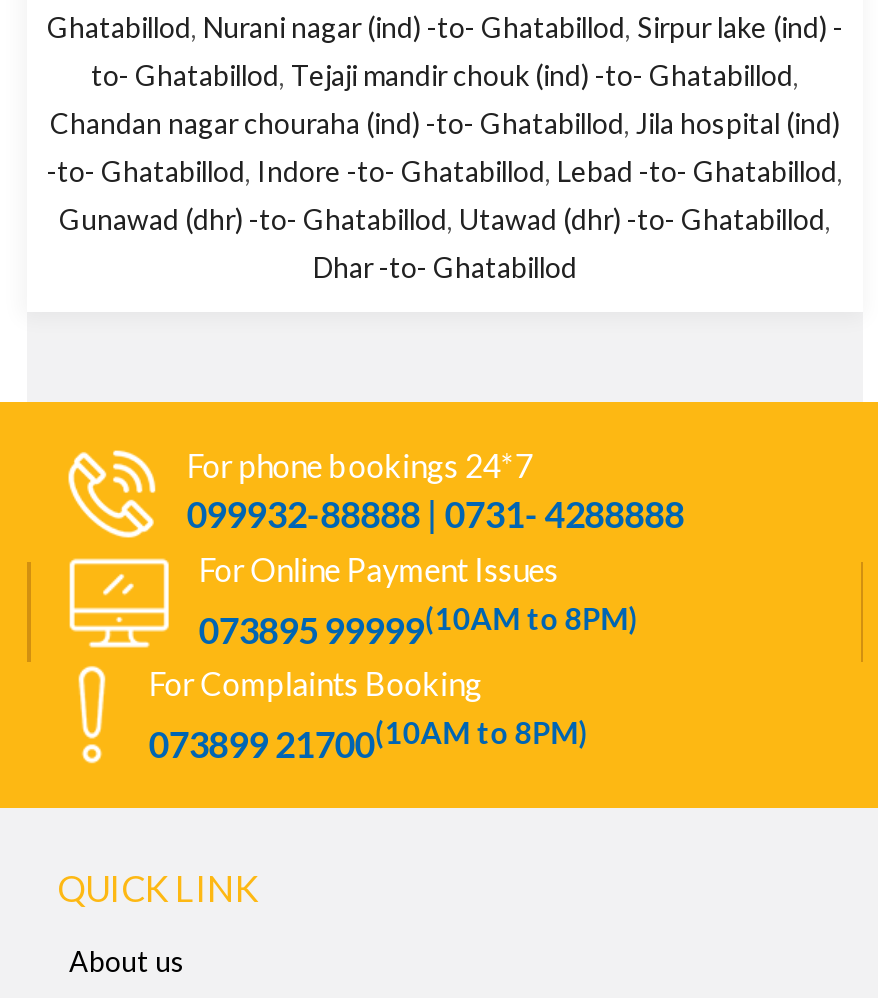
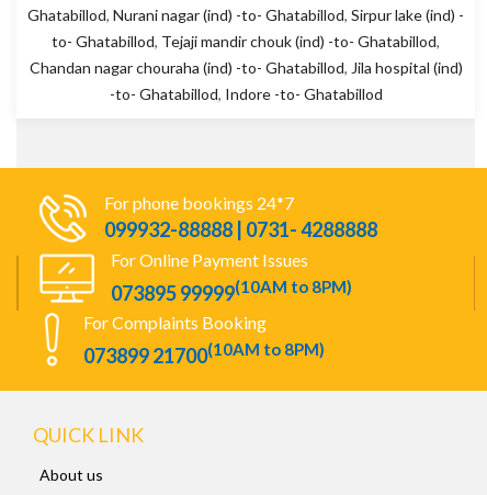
[47,154,843,284] -to- Ghatabillod, Indore -to- Ghatabillod, Lebad -to- Ghatabillod, | Gunawad (dhr) -to- Ghatabillod, Utawad (dhr) -to- Ghatabillod, | Dhar -to- Ghatabillod -> [109,85,382,103] -to- Ghatabillod, Indore -to- Ghatabillod

